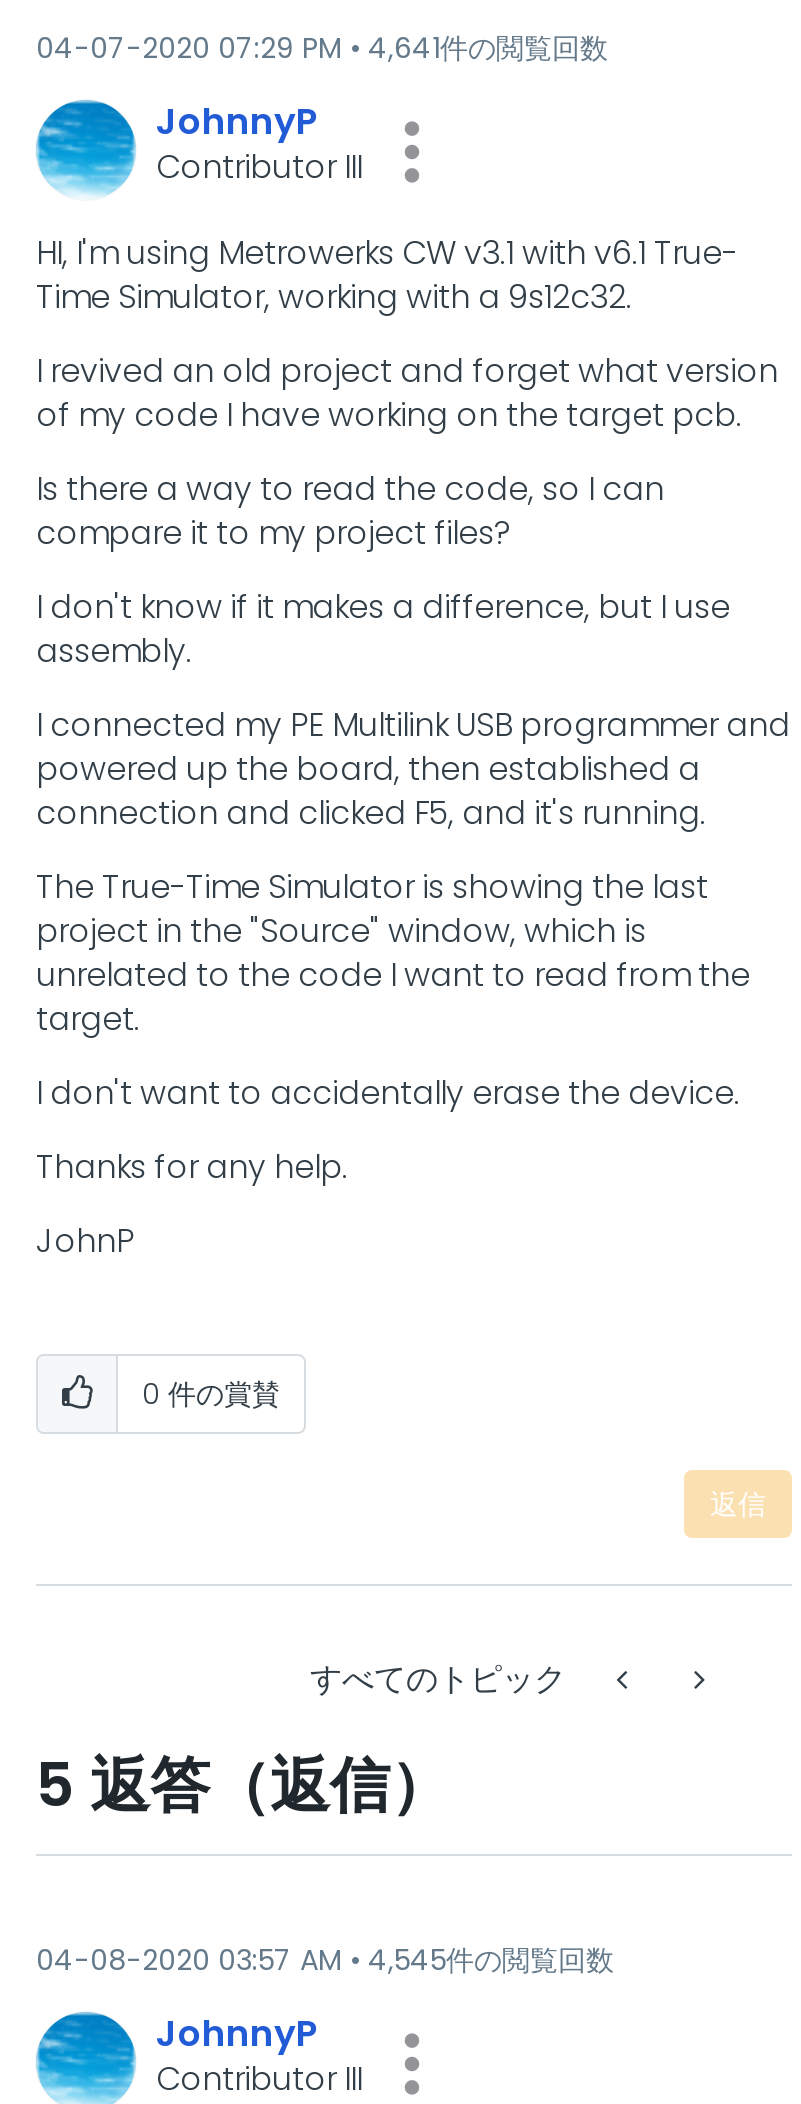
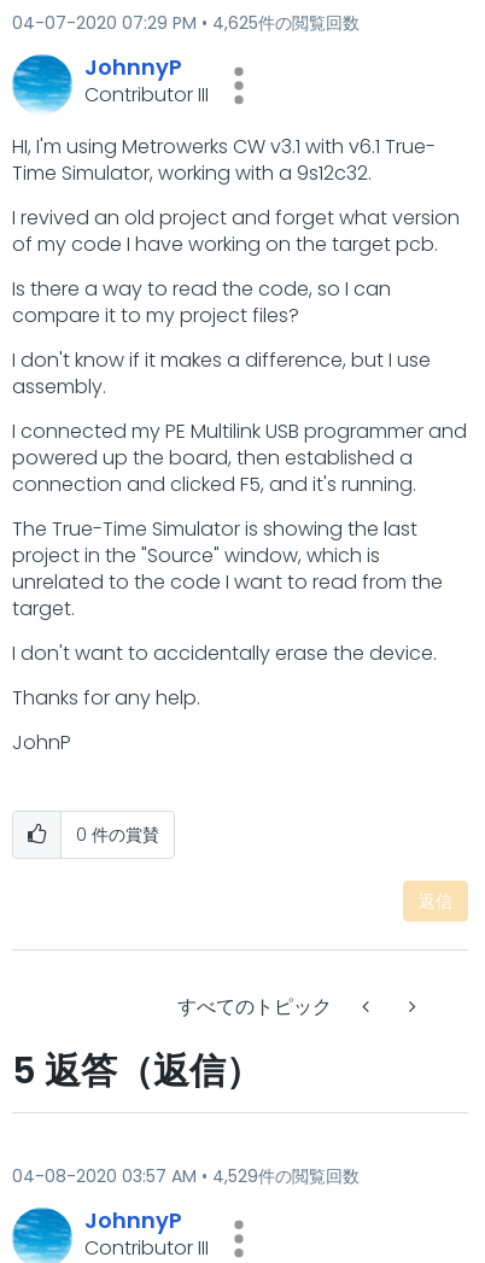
[368,28,608,68] 4,641件の閲覧回数 -> [212,11,360,35] 4,625件の閲覧回数
[368,1940,614,1980] 4,545件の閲覧回数 -> [212,1164,360,1188] 4,529件の閲覧回数

